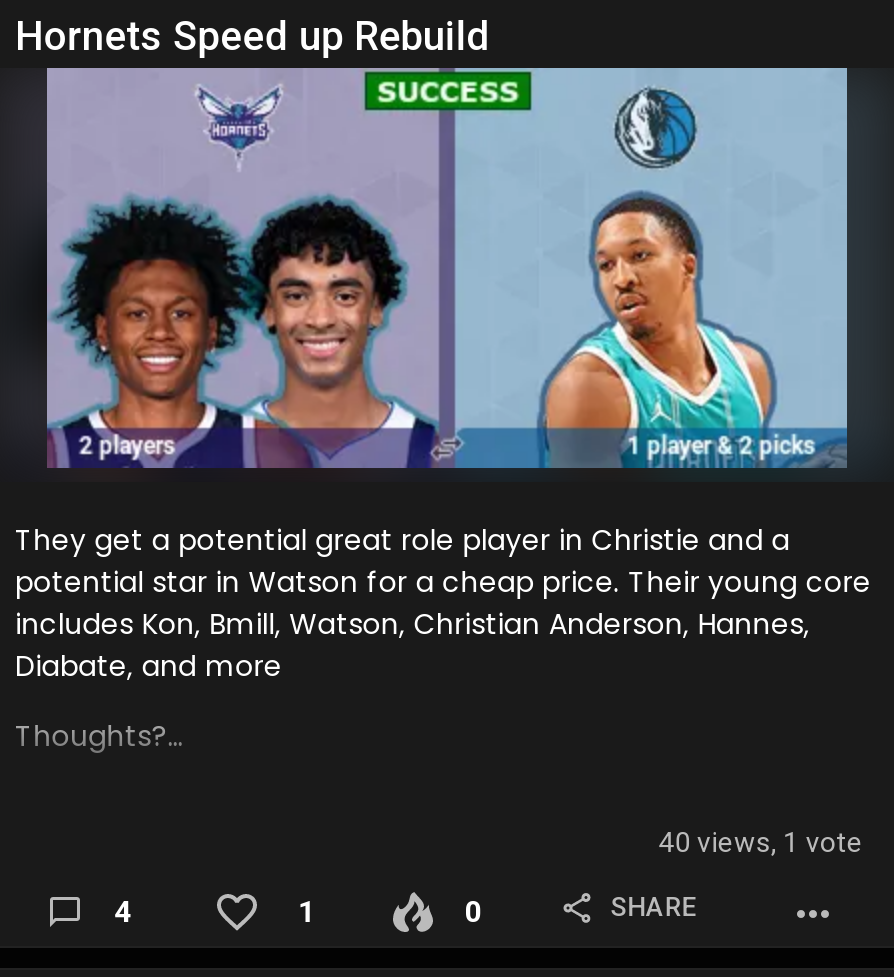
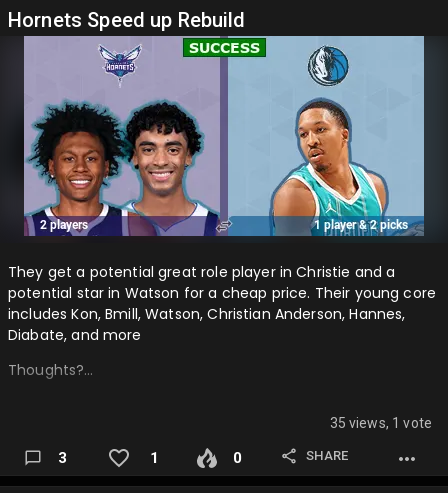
[658,826,863,858] 40 views, 1 vote -> [330,415,432,431] 35 views, 1 vote
[114,893,132,929] 4 -> [57,448,67,466] 3

